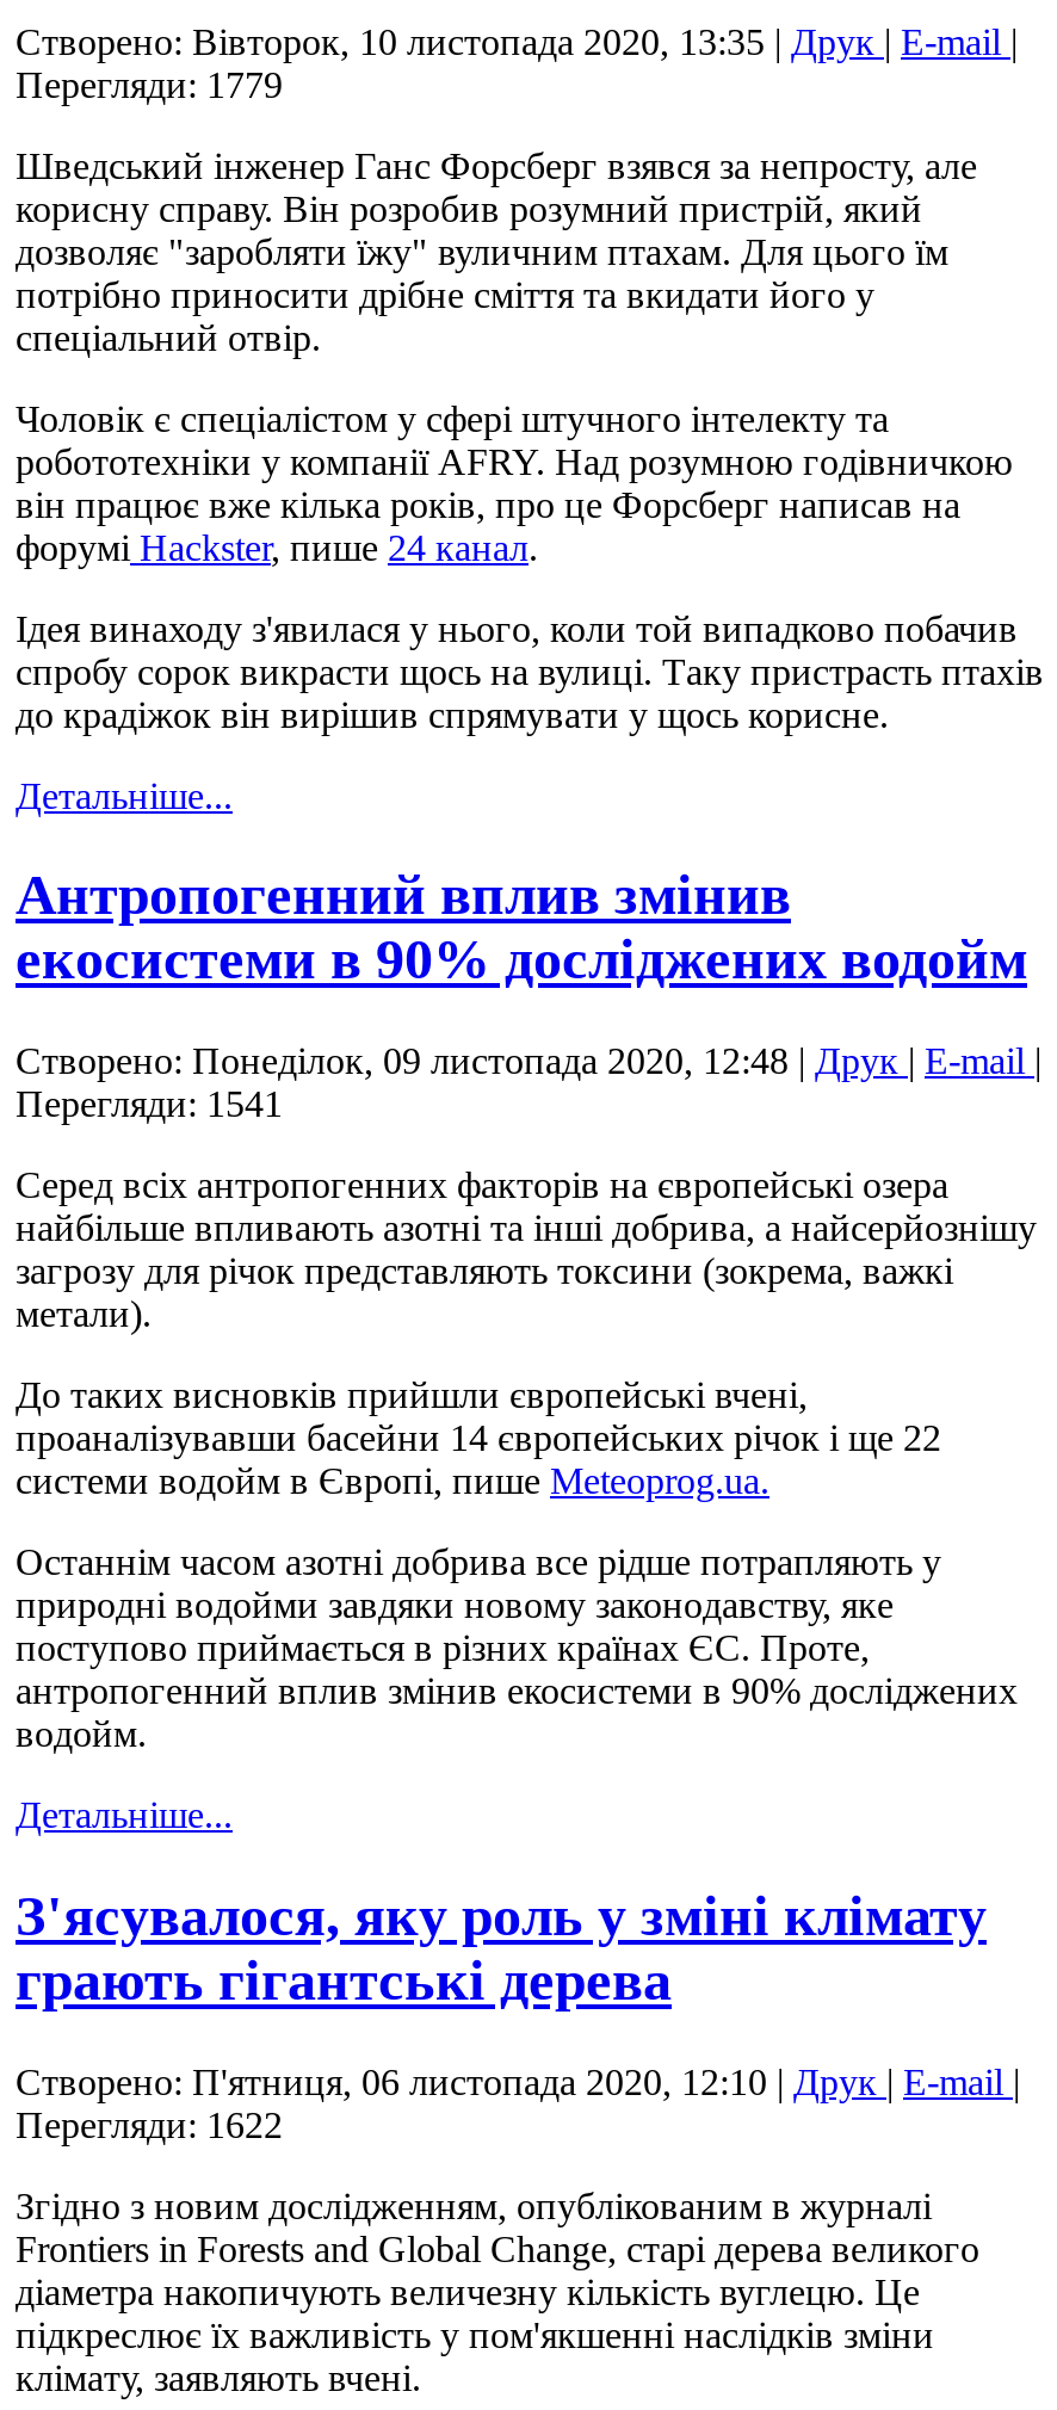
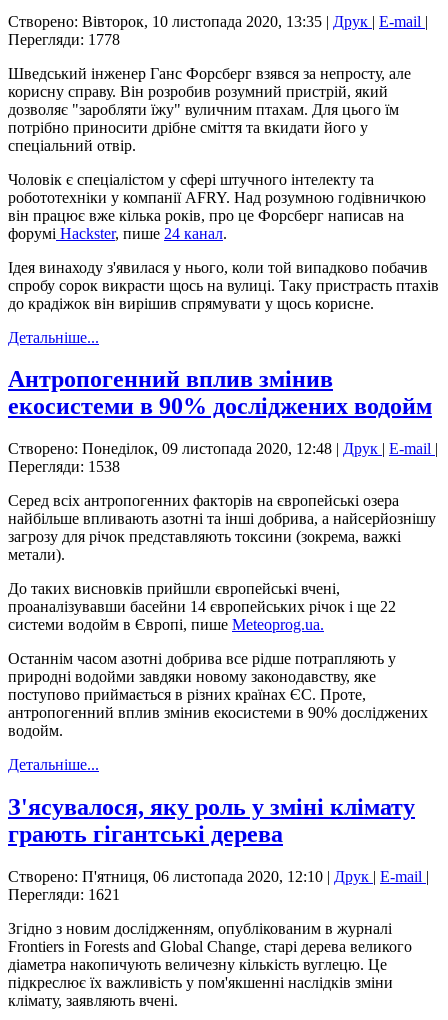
[16,63,283,104] Перегляди: 1779 -> [8,30,120,47] Перегляди: 1778
[16,1084,283,1125] Перегляди: 1541 -> [8,458,120,475] Перегляди: 1538
[16,2105,283,2145] Перегляди: 1622 -> [8,886,120,903] Перегляди: 1621

